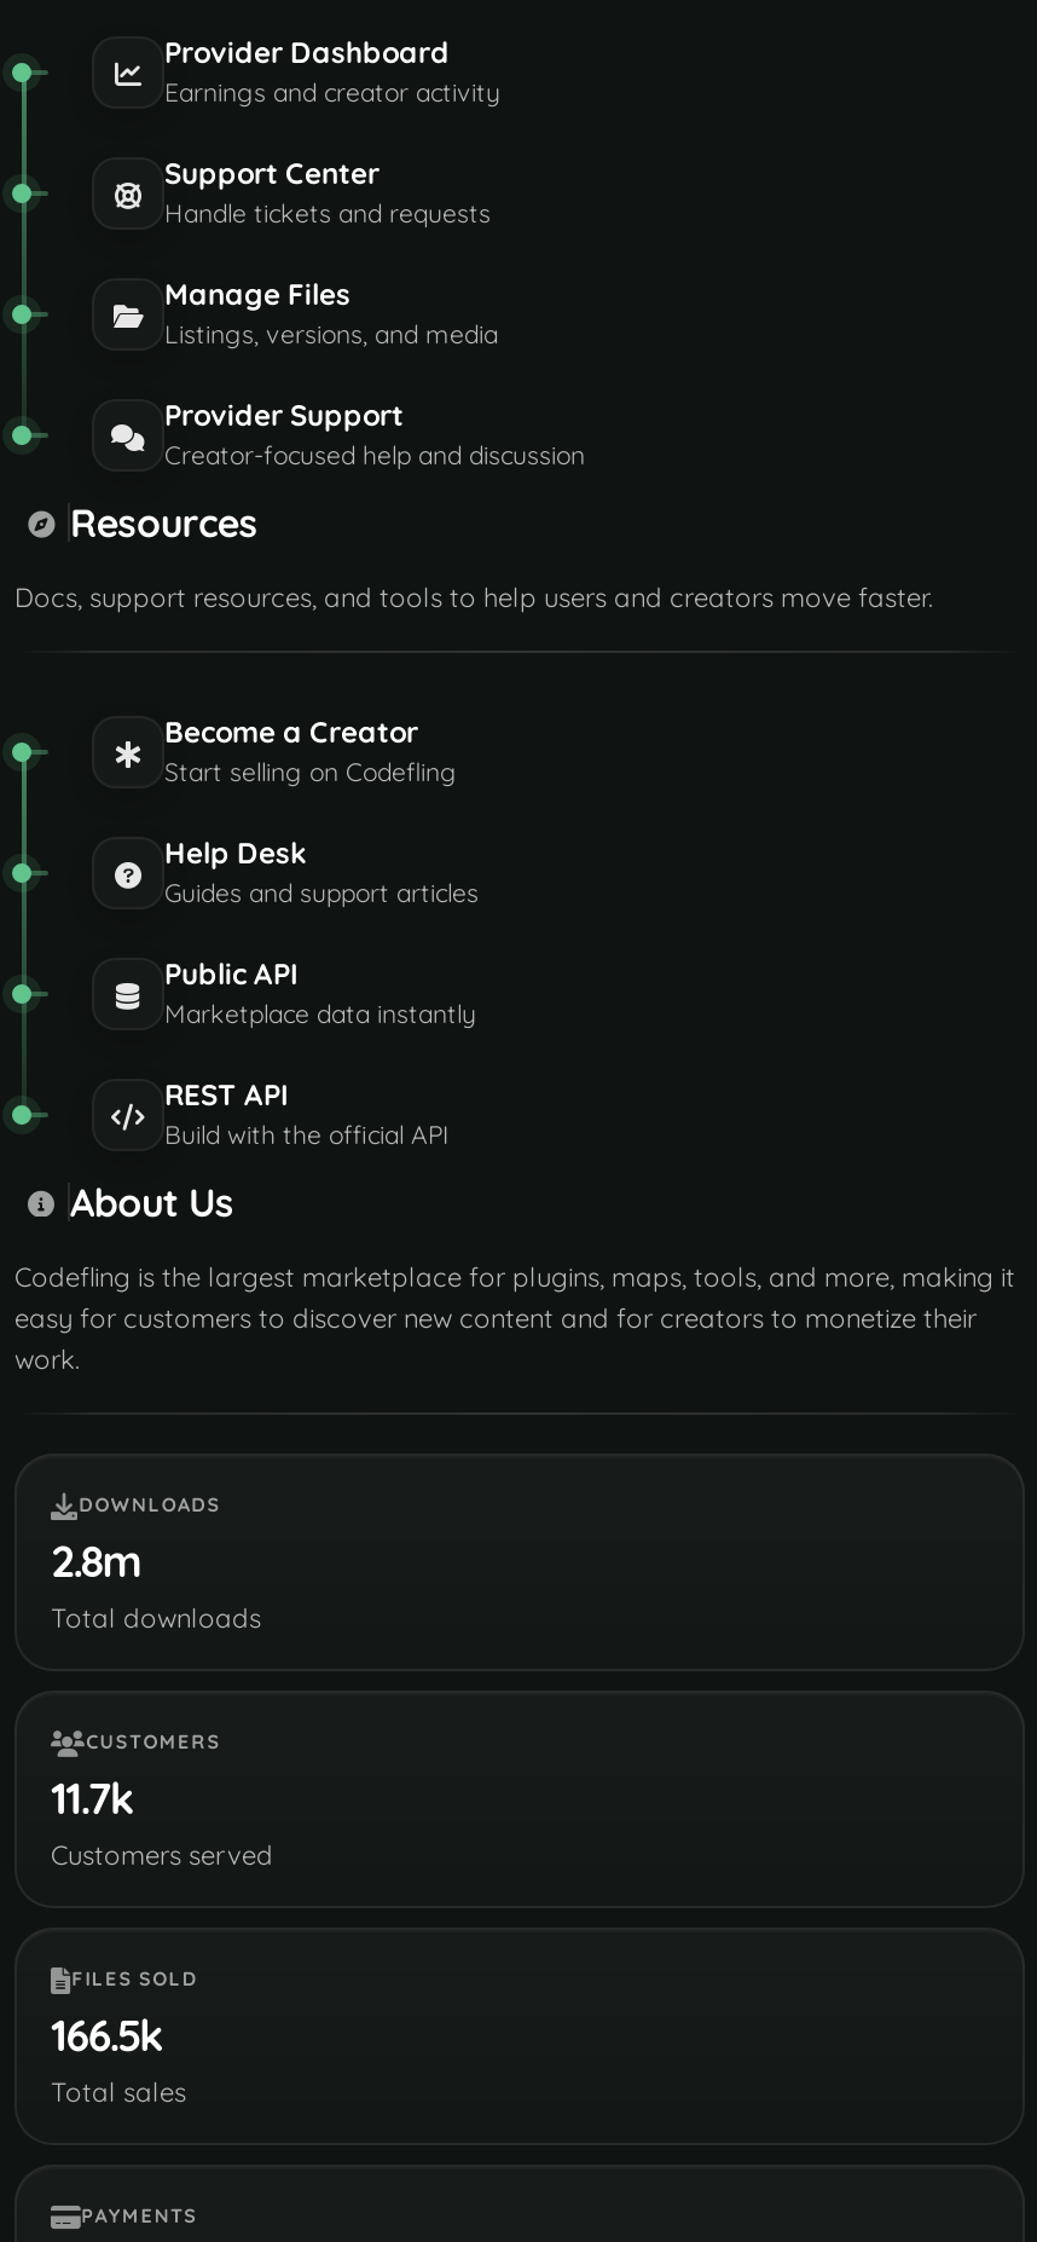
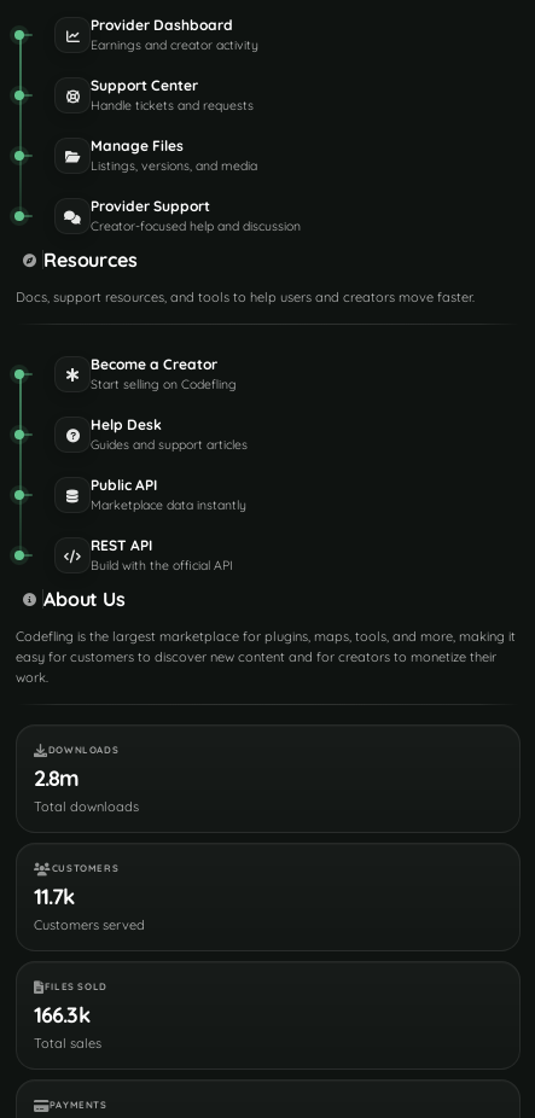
[51,2008,161,2064] 166.5k -> [34,1001,89,1029] 166.3k

